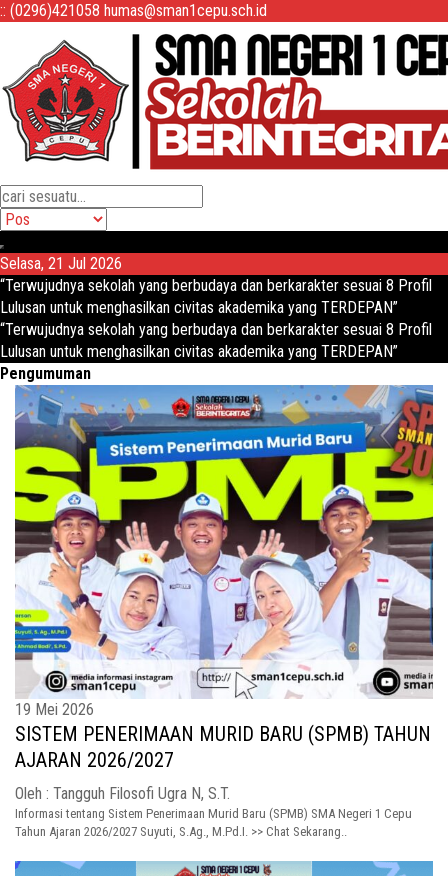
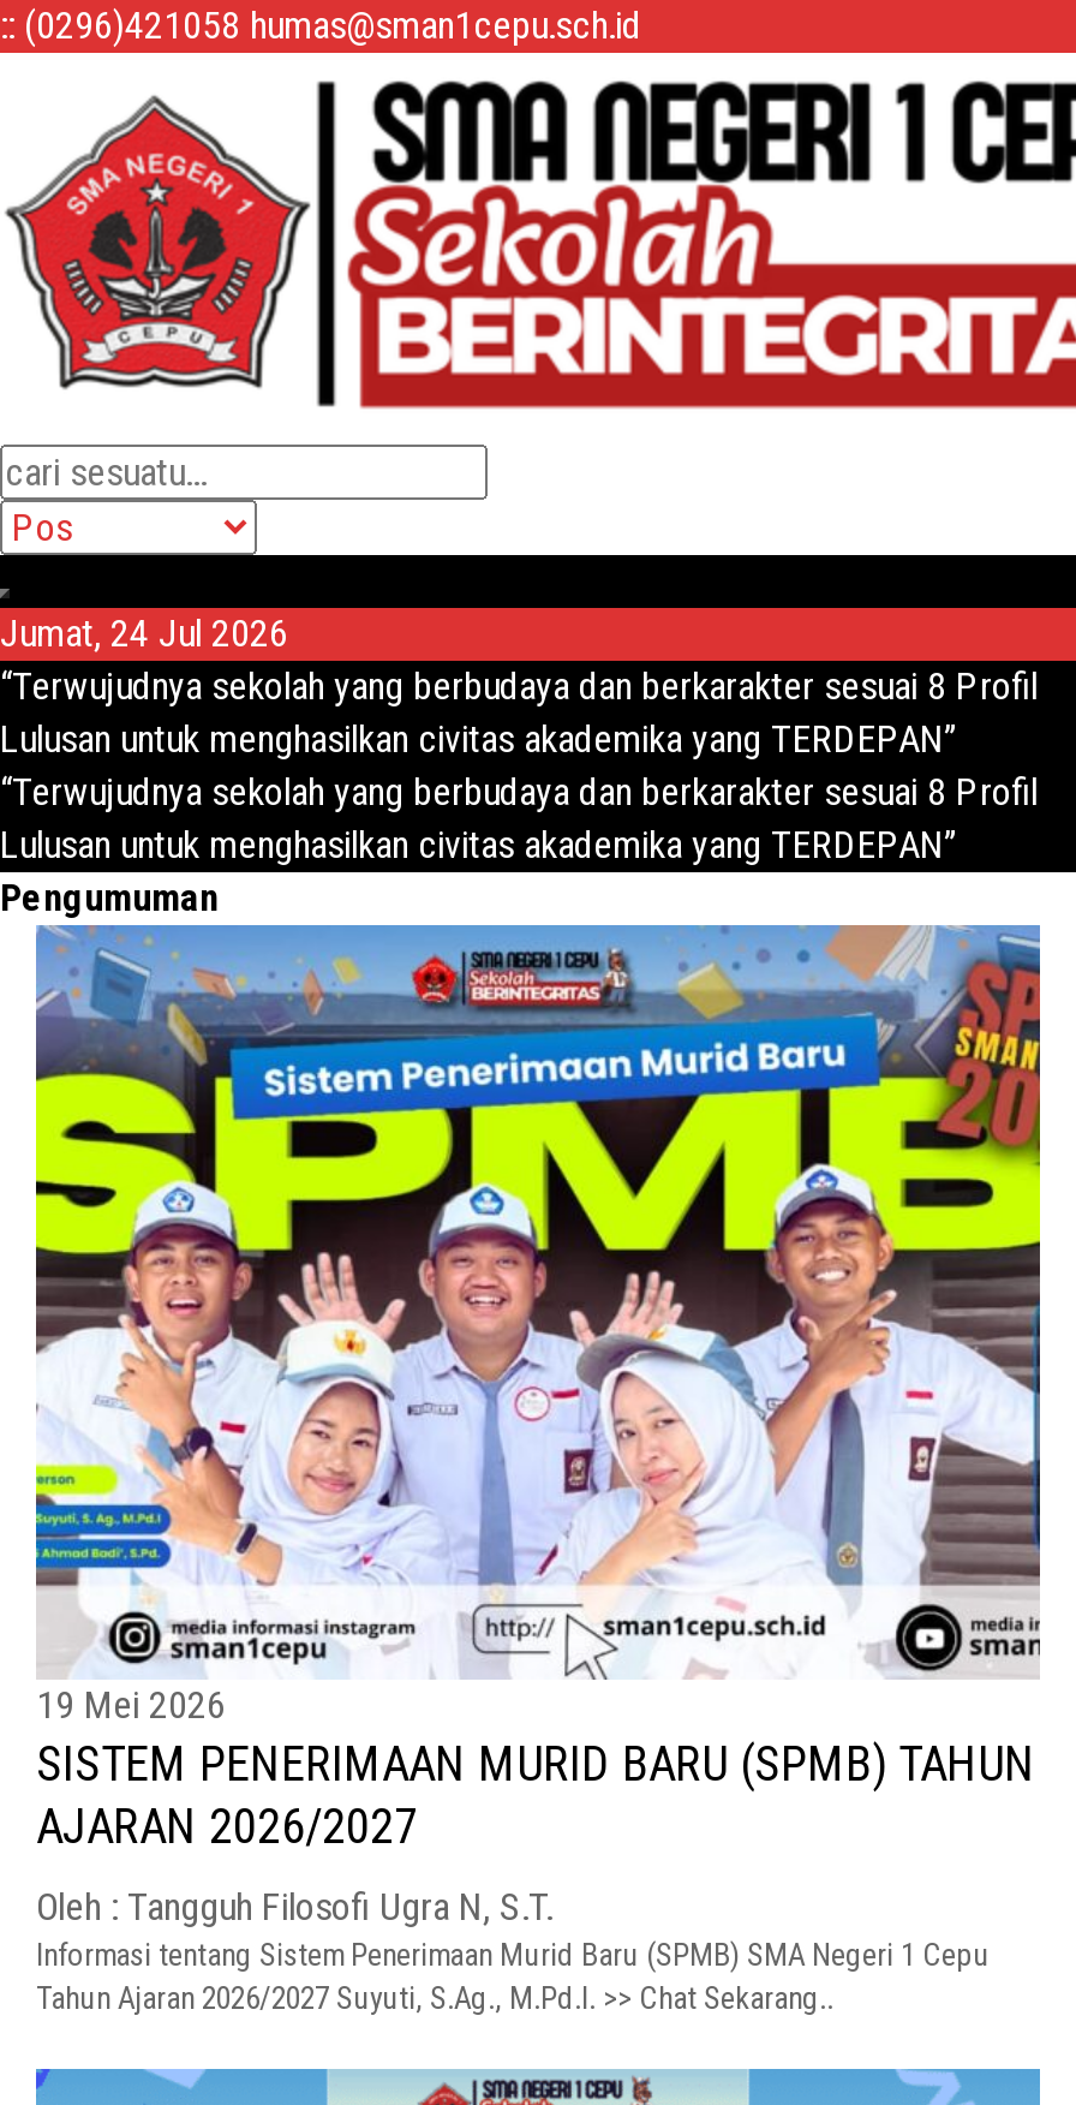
[0,254,122,273] Selasa, 21 Jul 2026 -> [0,610,288,656] Jumat, 24 Jul 2026

